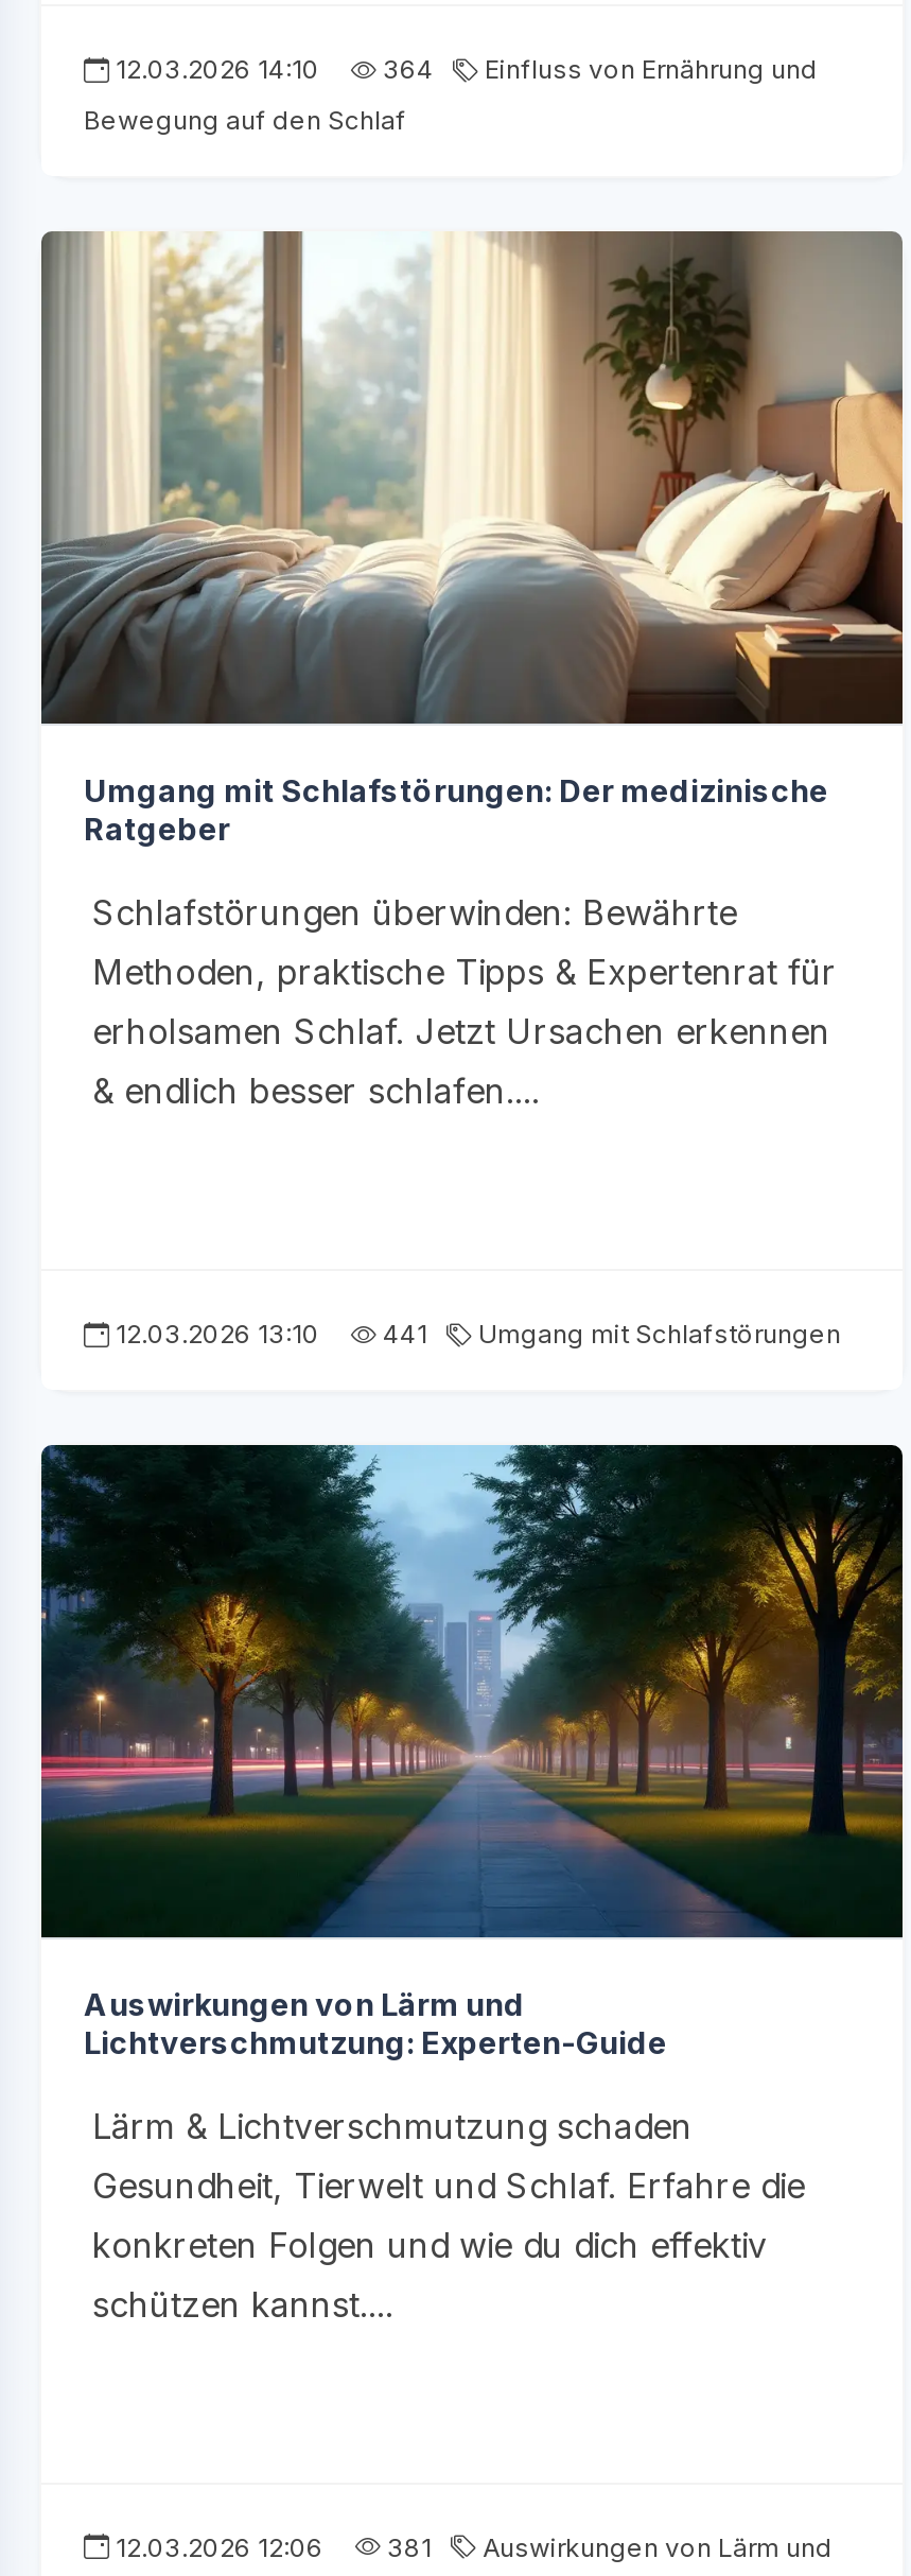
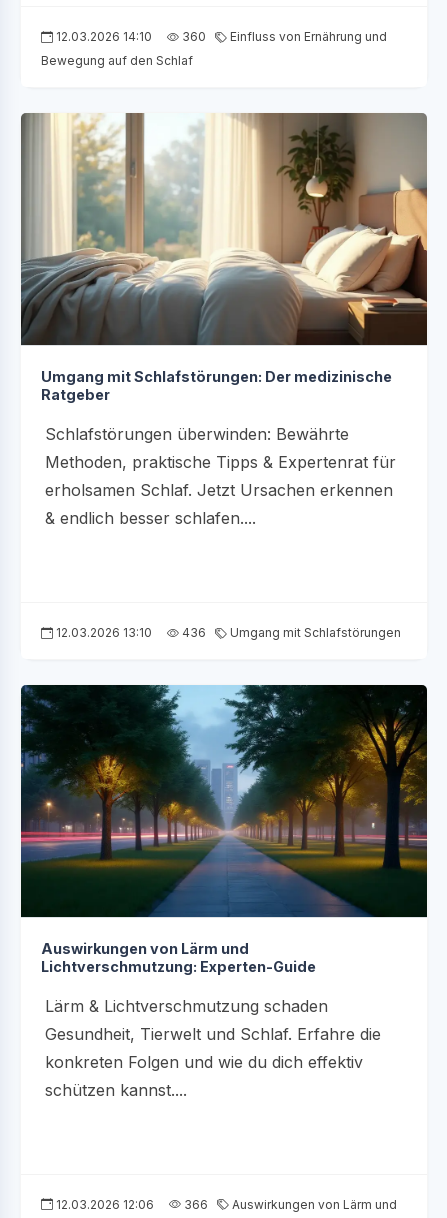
[109,53,818,85] 12.03.2026 14:10 364 Einfluss von Ernährung und -> [53,29,387,44] 12.03.2026 14:10 360 Einfluss von Ernährung und
[109,1318,841,1350] 12.03.2026 13:10 441 Umgang mit Schlafstörungen -> [53,625,401,640] 12.03.2026 13:10 436 Umgang mit Schlafstörungen
[109,2531,833,2563] 12.03.2026 12:06 381 Auswirkungen von Lärm und -> [53,1197,397,1212] 12.03.2026 12:06 366 Auswirkungen von Lärm und

